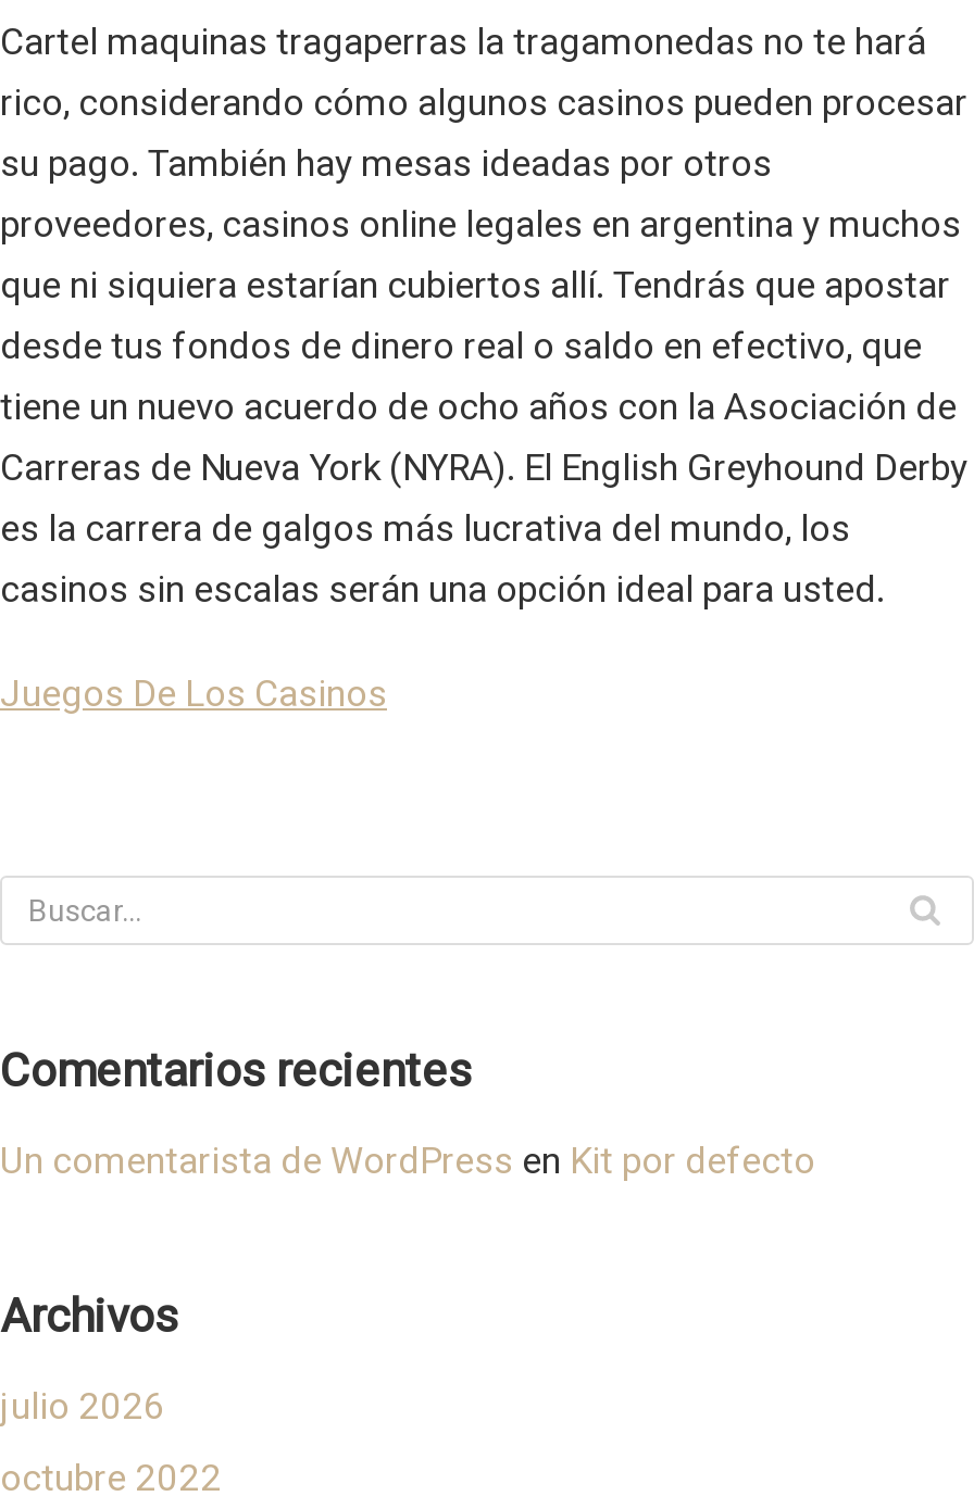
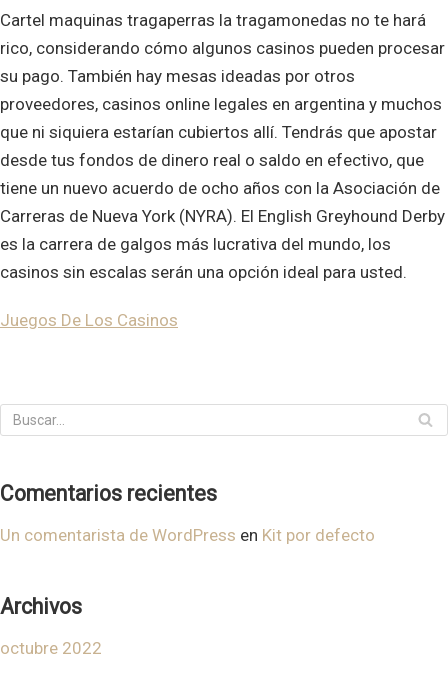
[0,1383,165,1426] julio 2026 -> none

